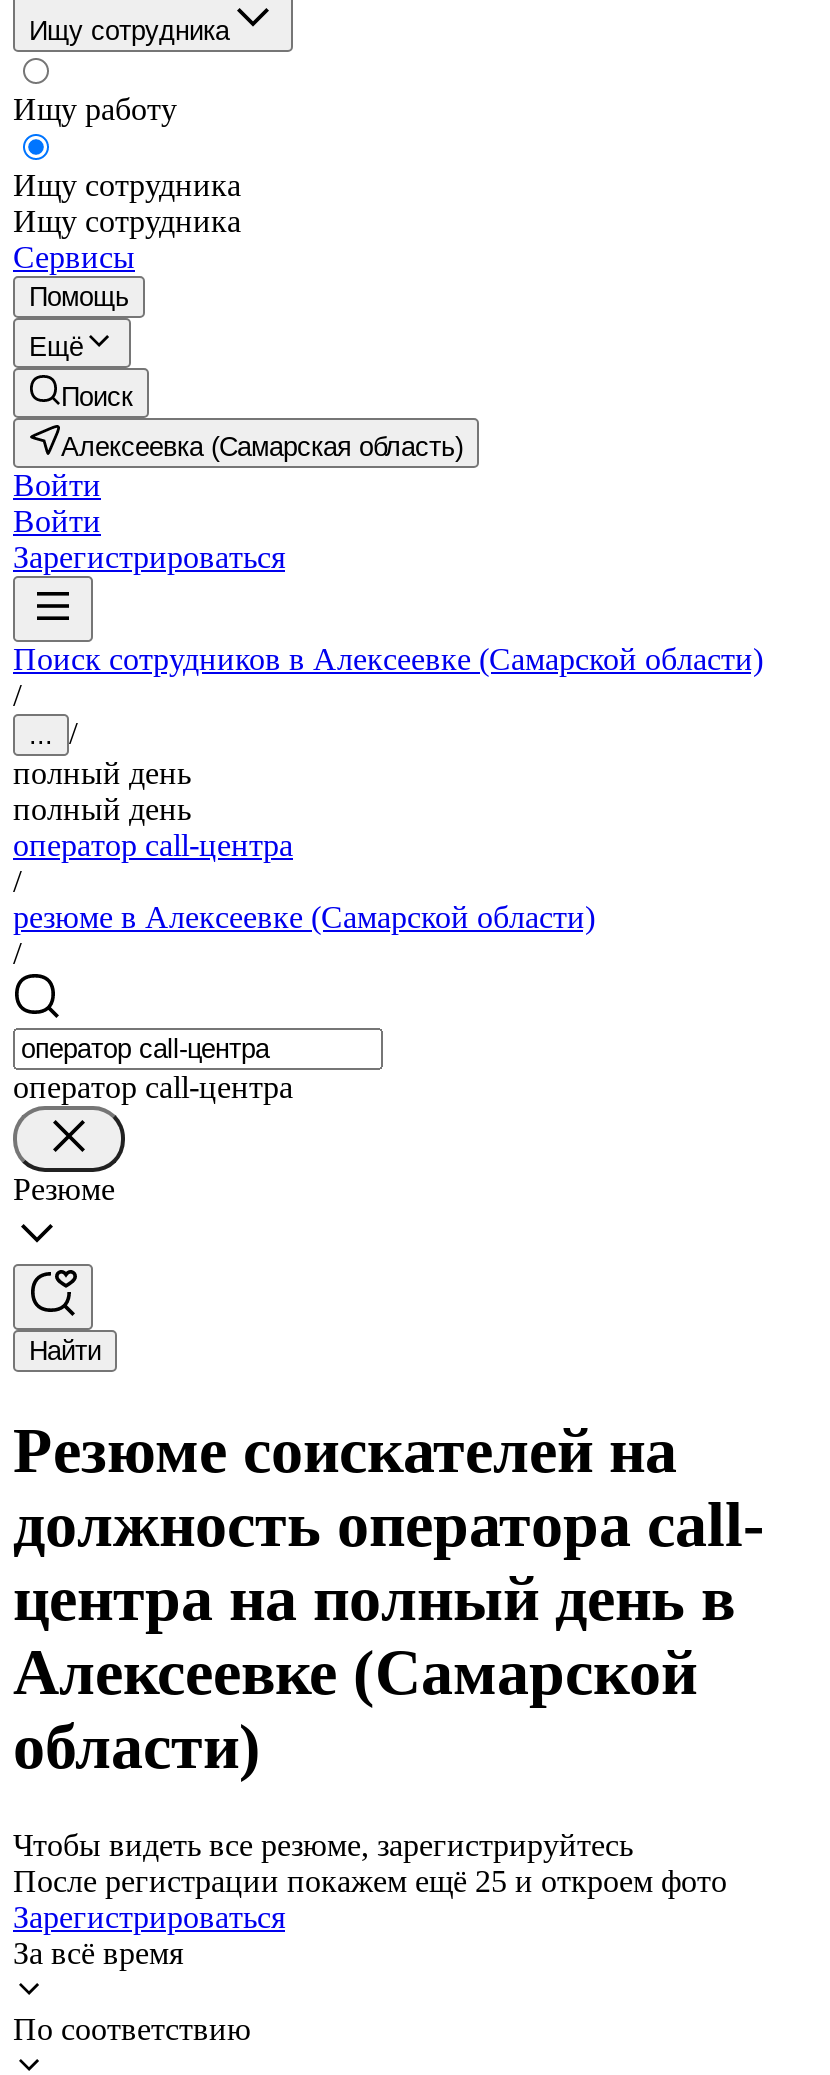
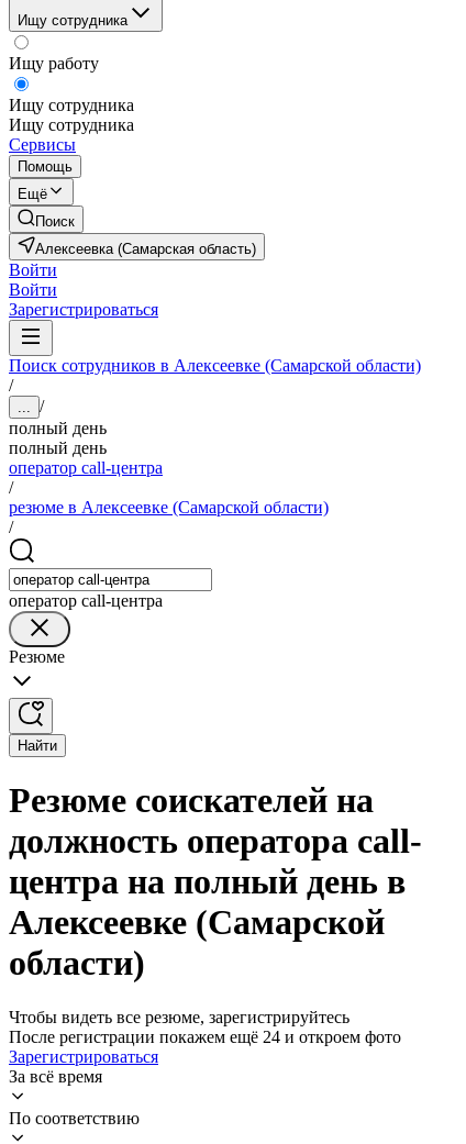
[13,1864,727,1898] После регистрации покажем ещё 25 и откроем фото -> [9,1027,401,1046] После регистрации покажем ещё 24 и откроем фото

